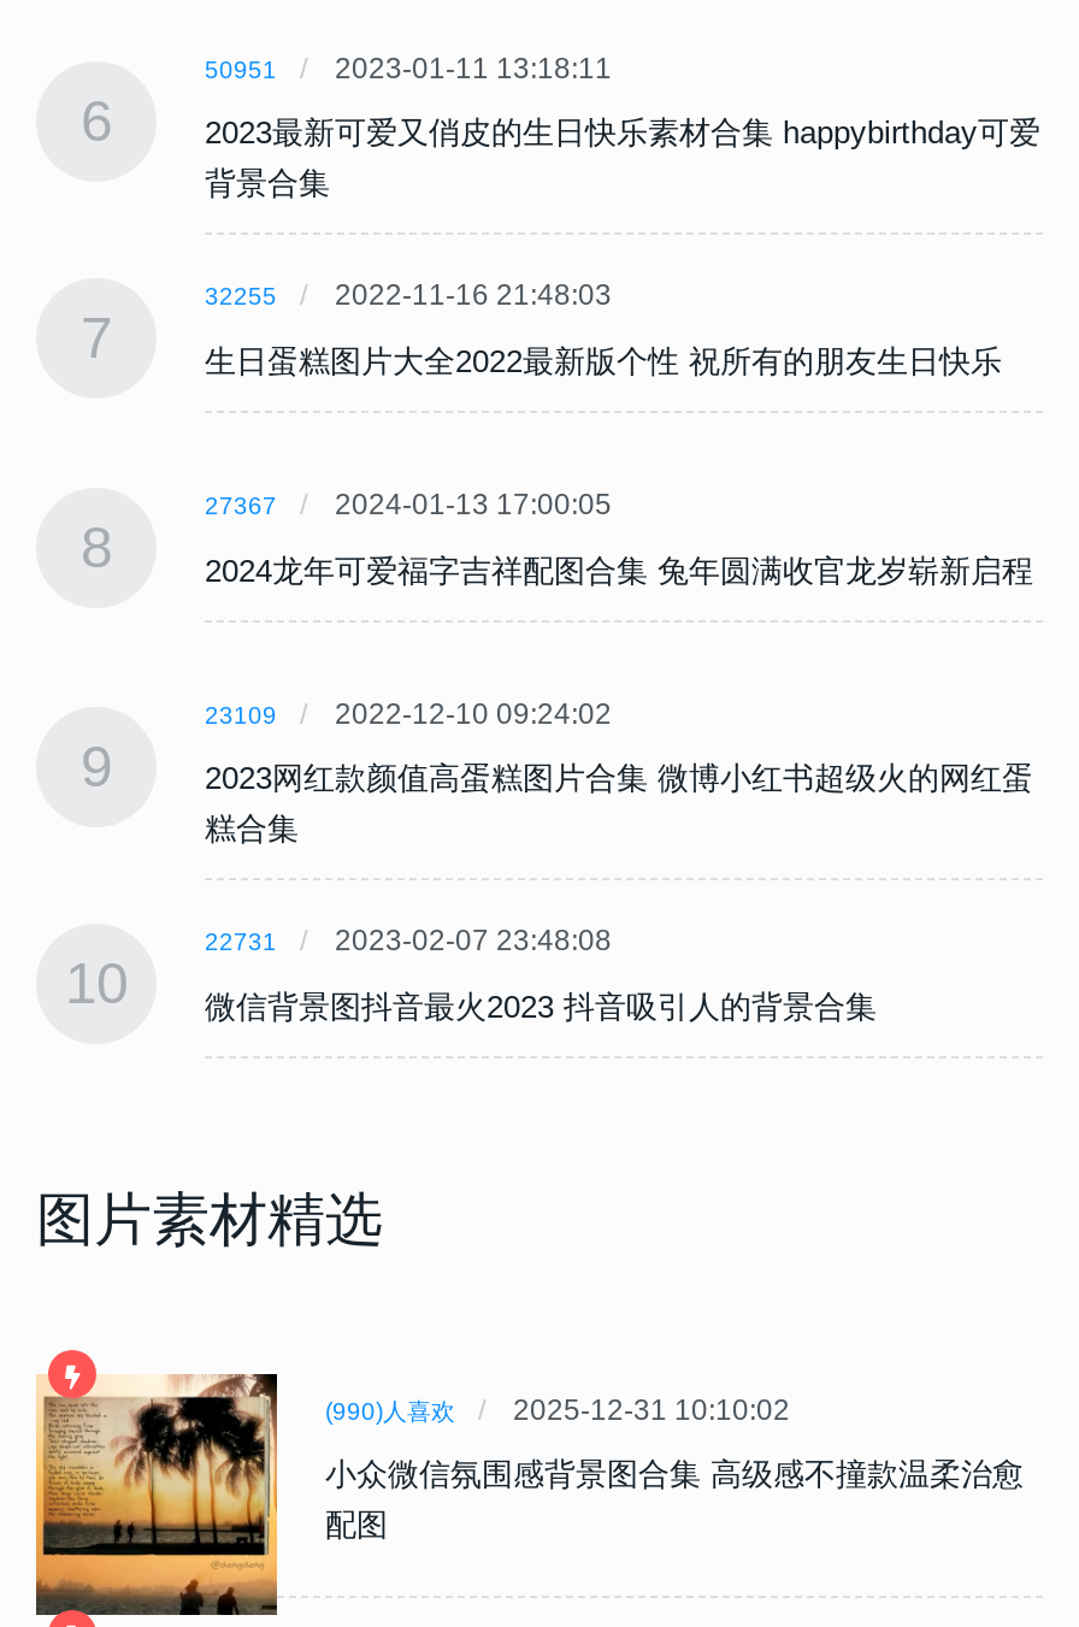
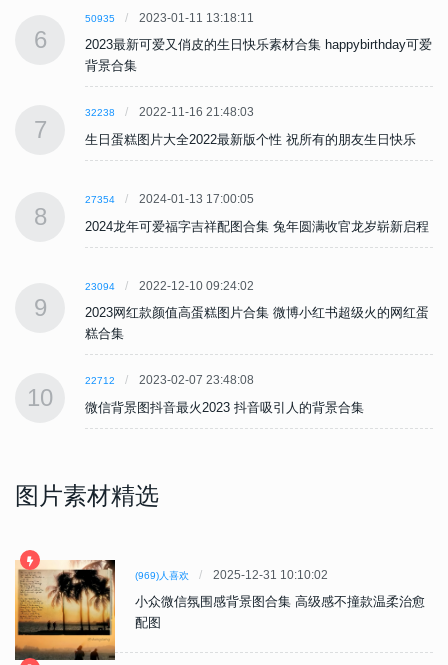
[205,56,277,83] 50951 -> [85,13,115,24] 50935
[205,283,277,309] 32255 -> [85,107,115,118] 32238
[205,492,277,519] 27367 -> [85,194,115,205] 27354
[205,702,277,728] 23109 -> [85,281,115,292] 23094
[205,928,277,955] 22731 -> [85,375,115,386] 22712
[325,1398,455,1424] (990)人喜欢 -> [135,570,189,581] (969)人喜欢

